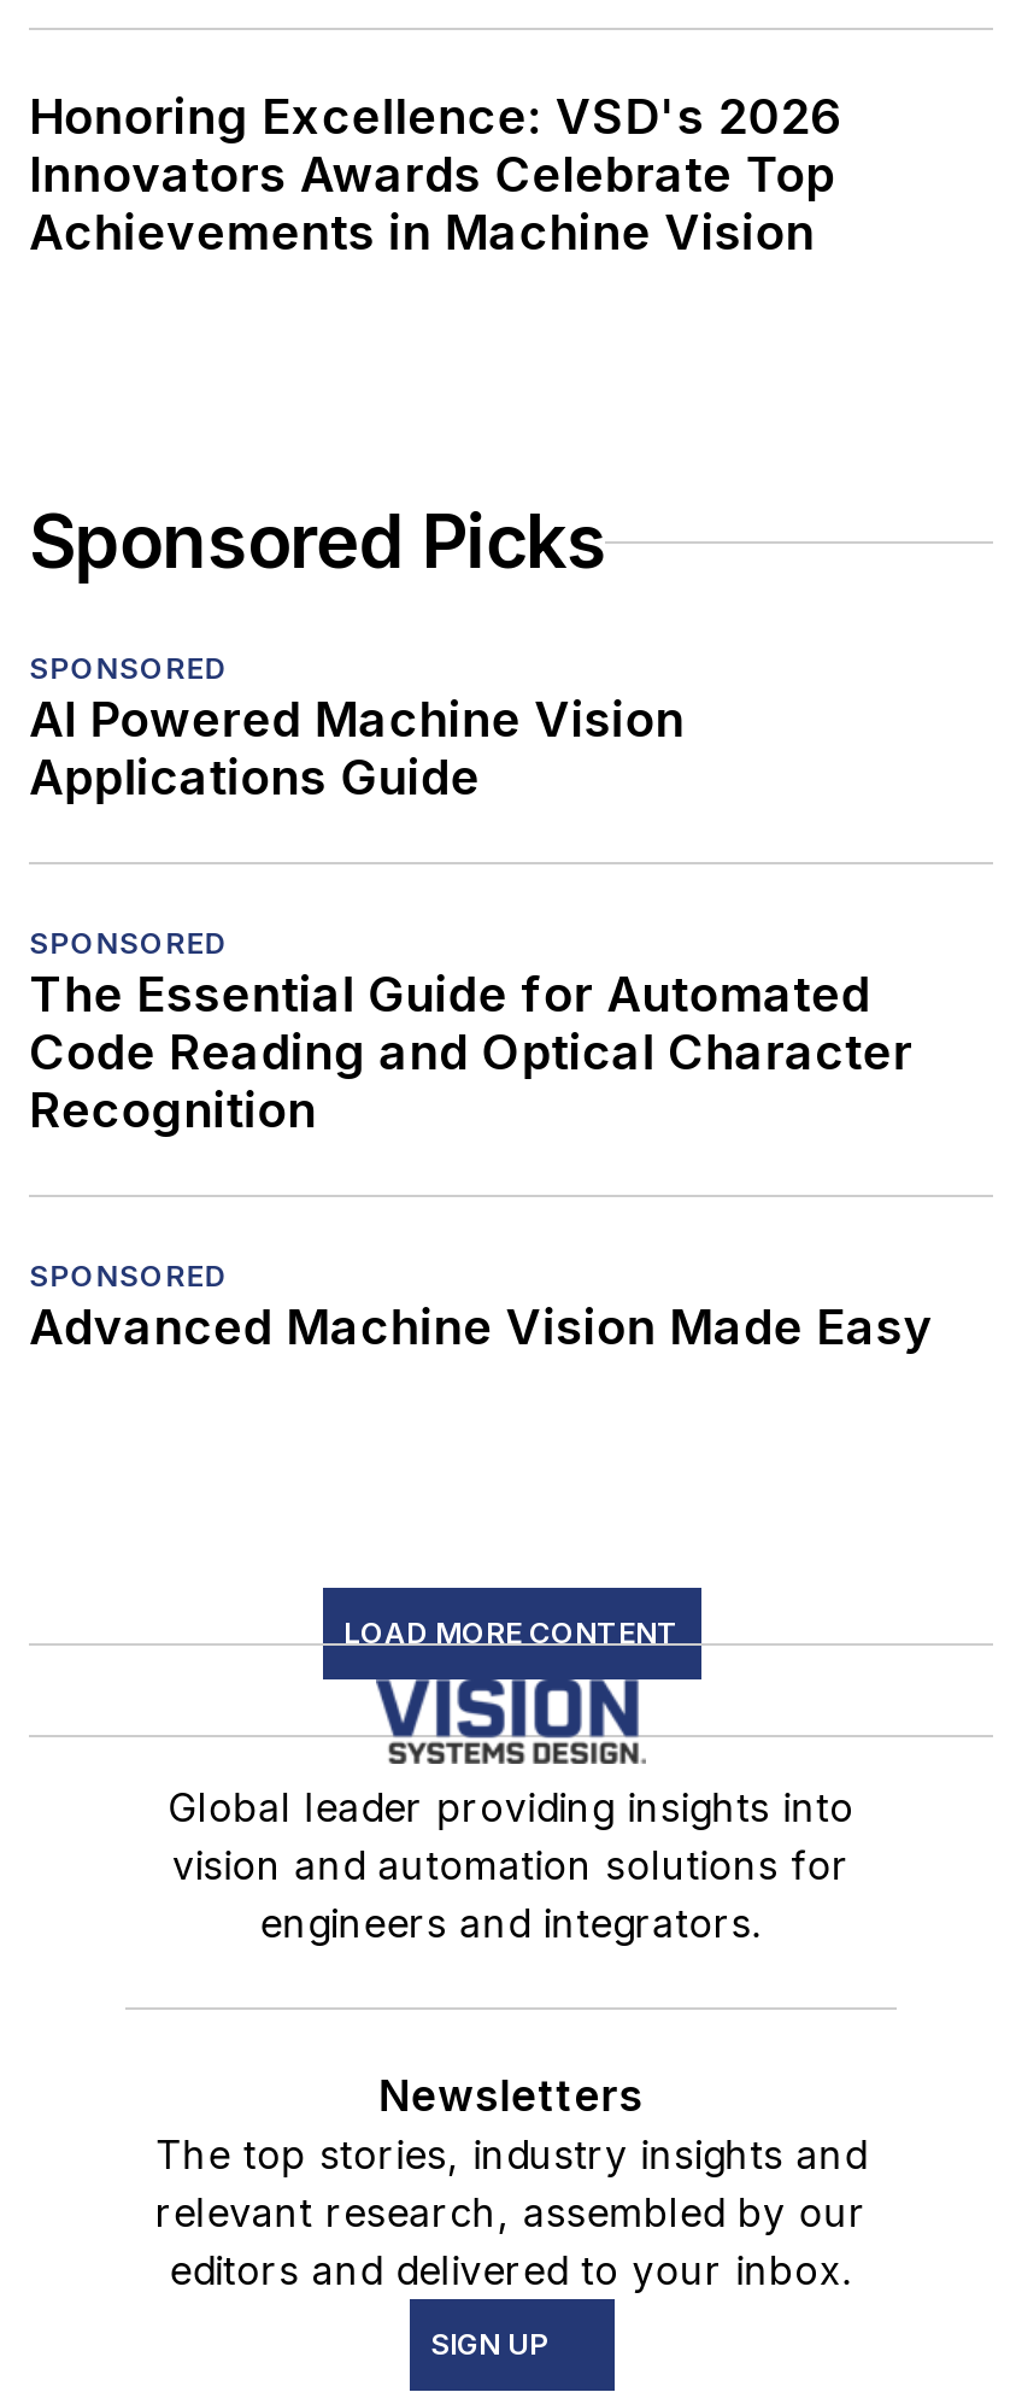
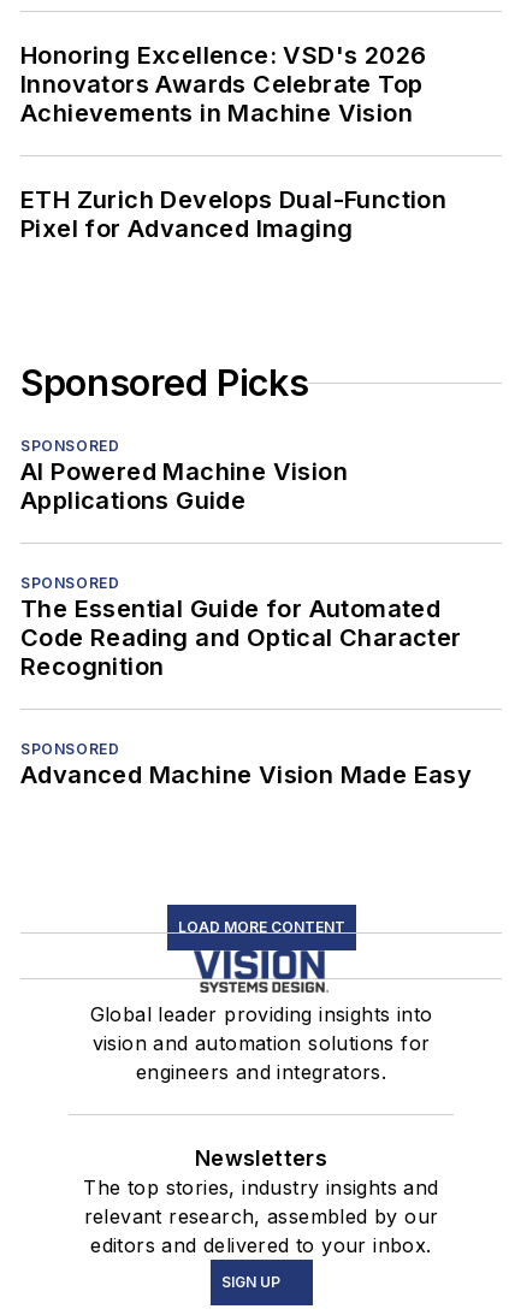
none -> [20,186,447,244] ETH Zurich Develops Dual-Function | Pixel for Advanced Imaging

